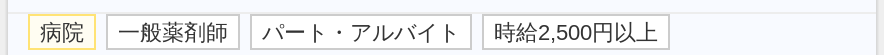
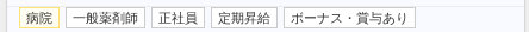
[262,20,658,44] パート・アルバイト | 時給2,500円以上 -> [158,11,409,25] 正社員 | 定期昇給 | ボーナス・賞与あり

